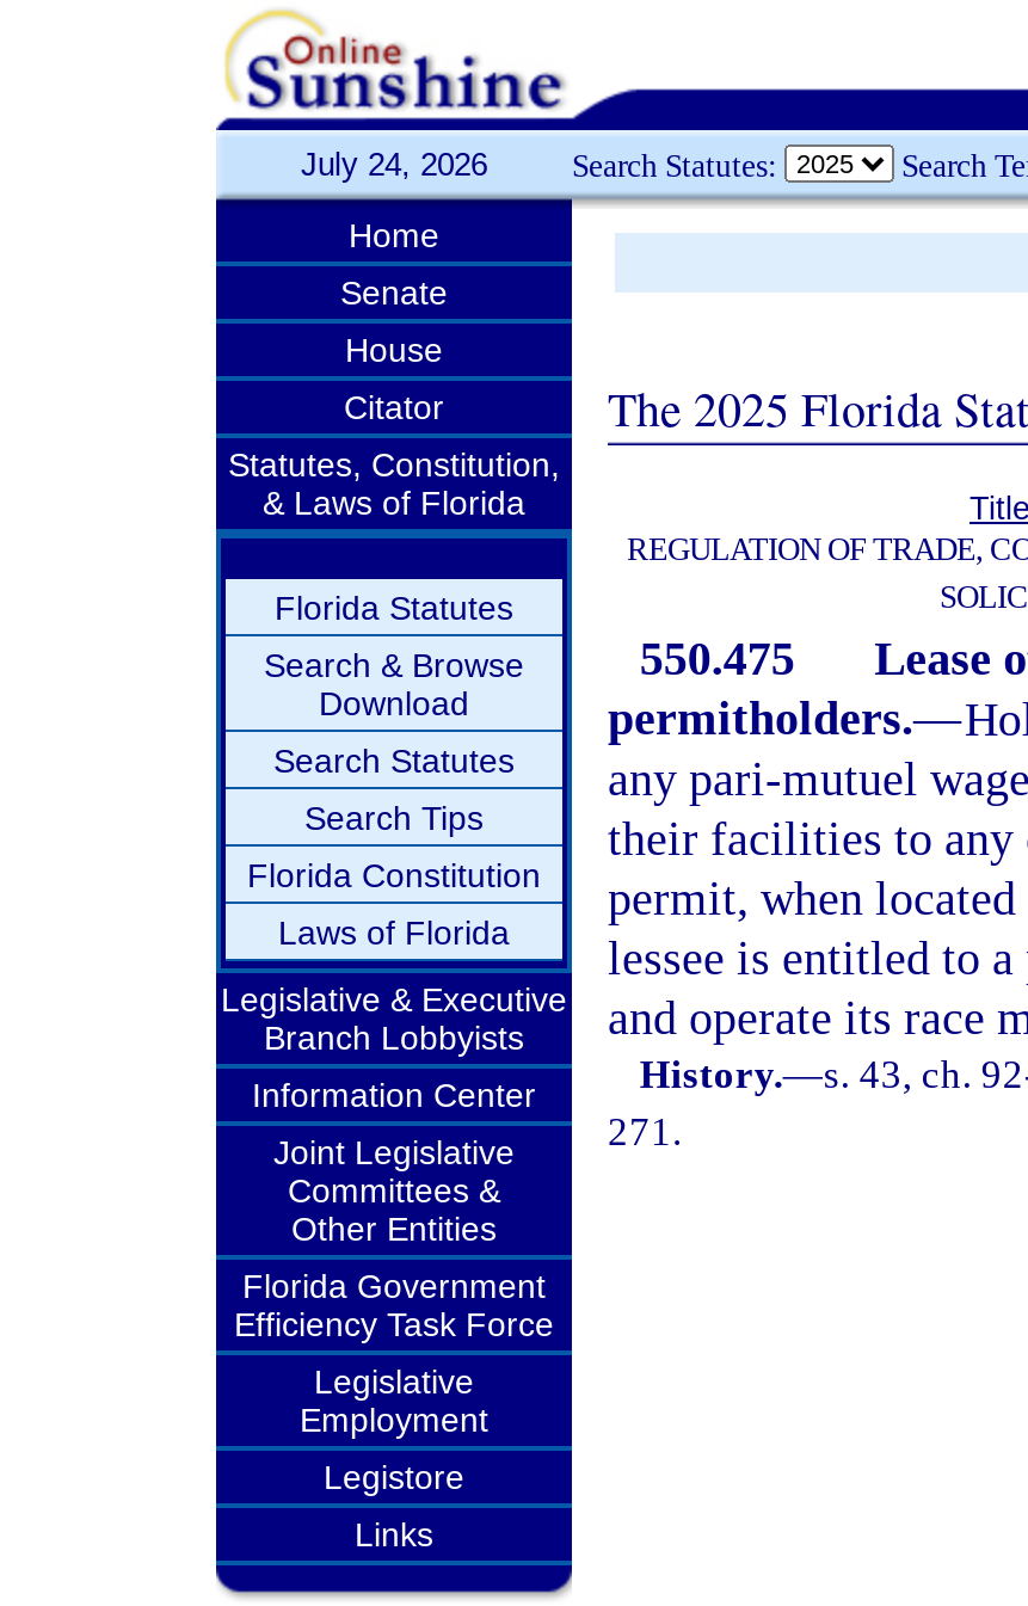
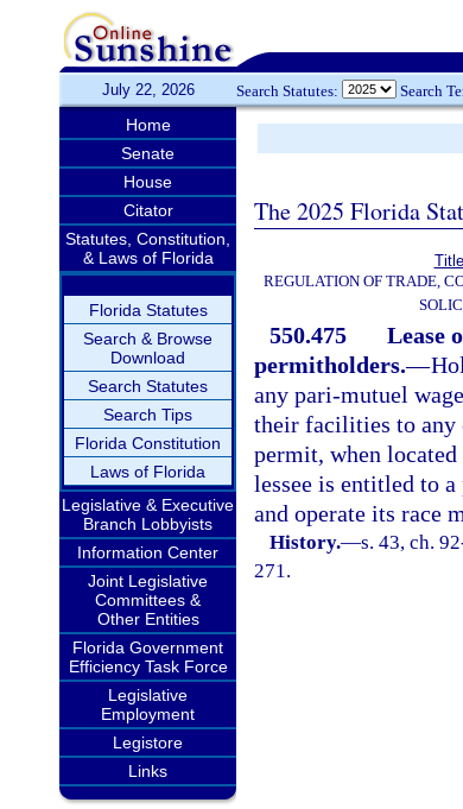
[301,147,487,183] July 24, 2026 -> [102,81,194,99] July 22, 2026

